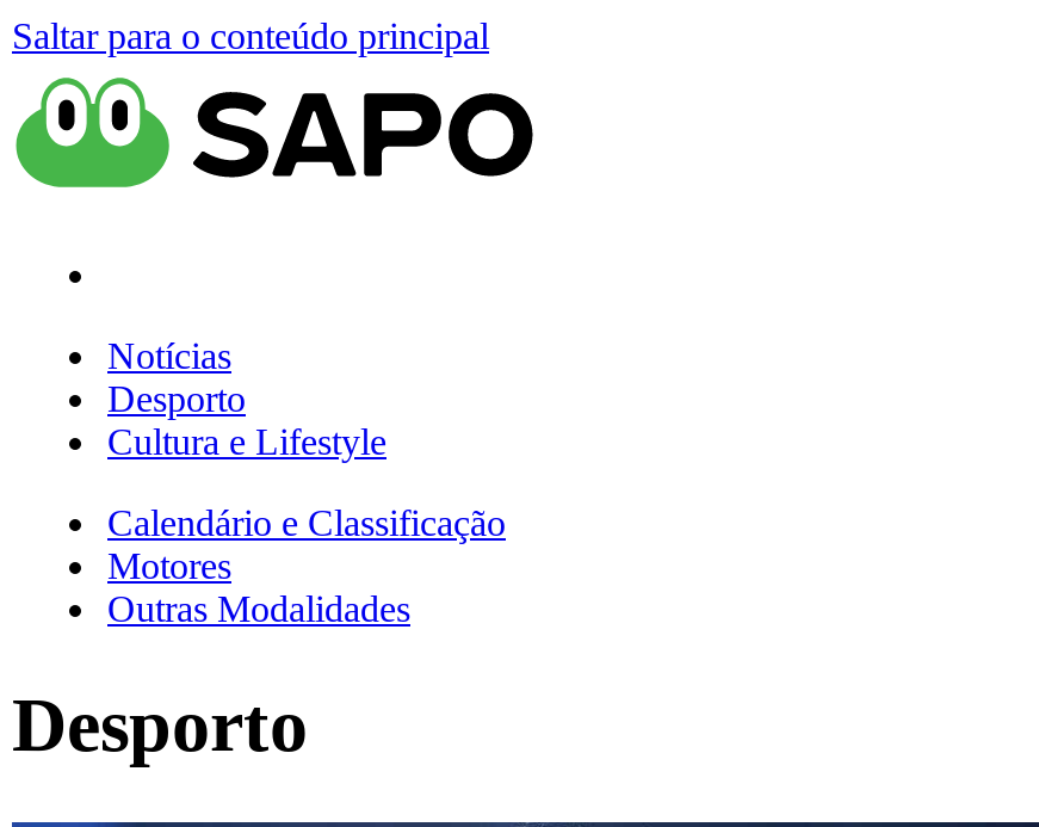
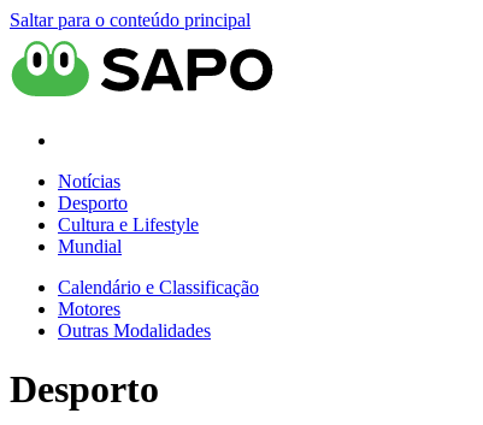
none -> [58,236,122,256] Mundial

